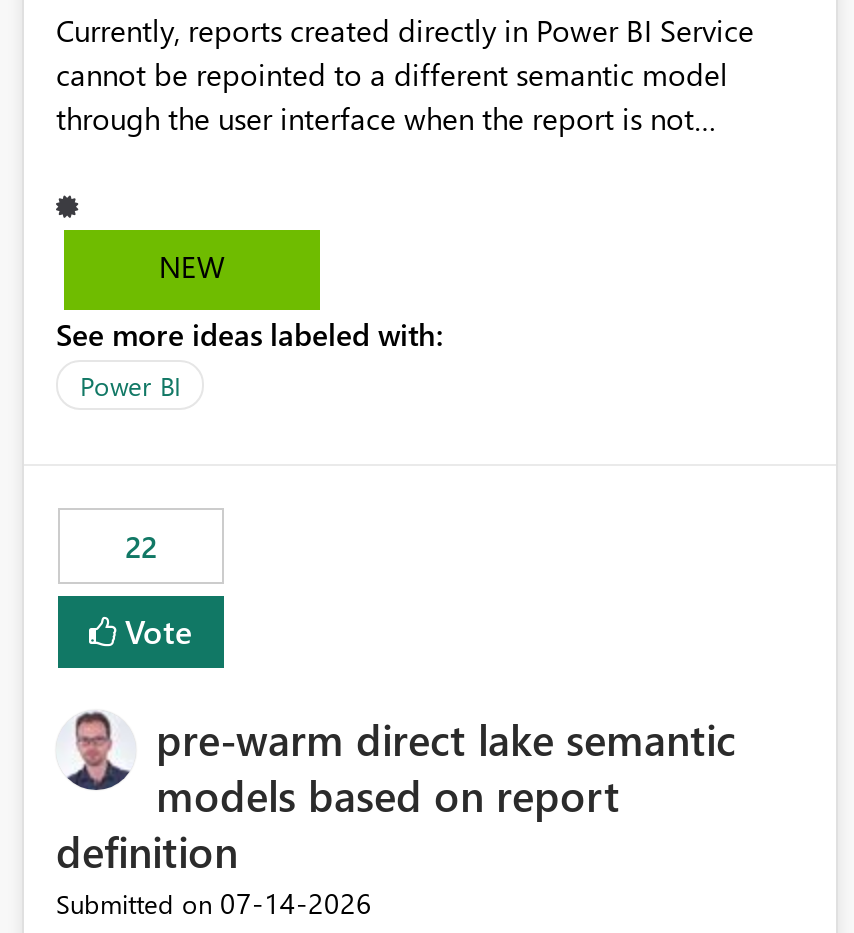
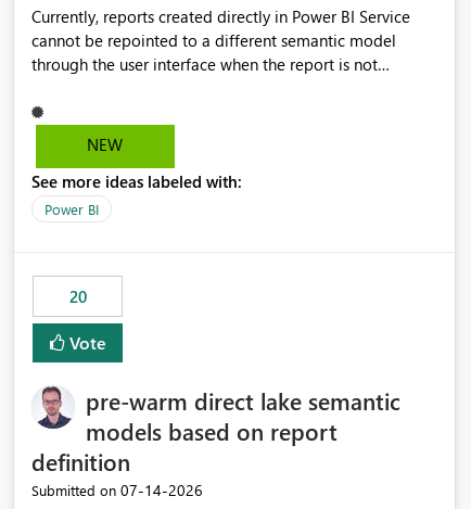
[125,527,157,567] 22 -> [69,286,86,308] 20

